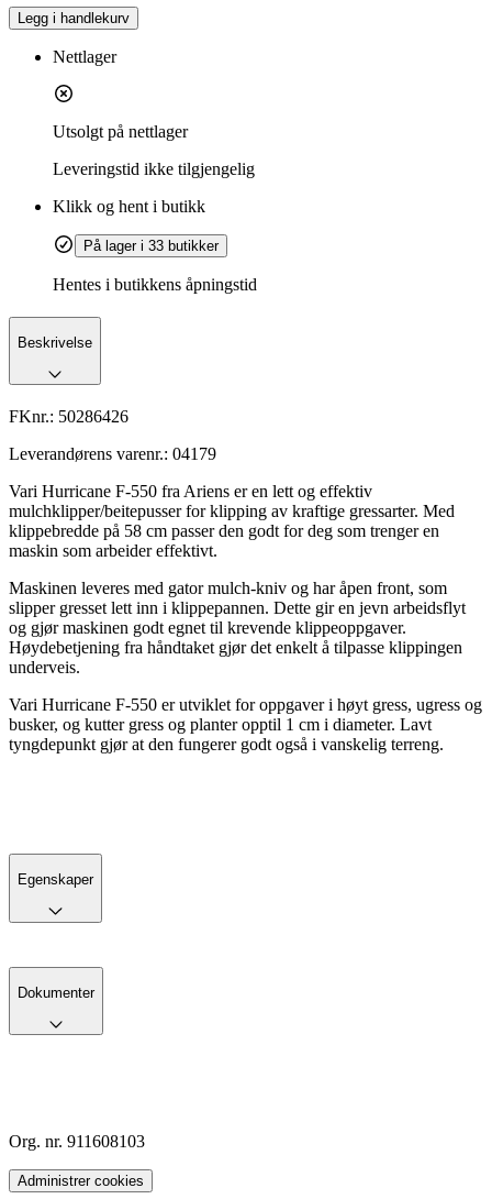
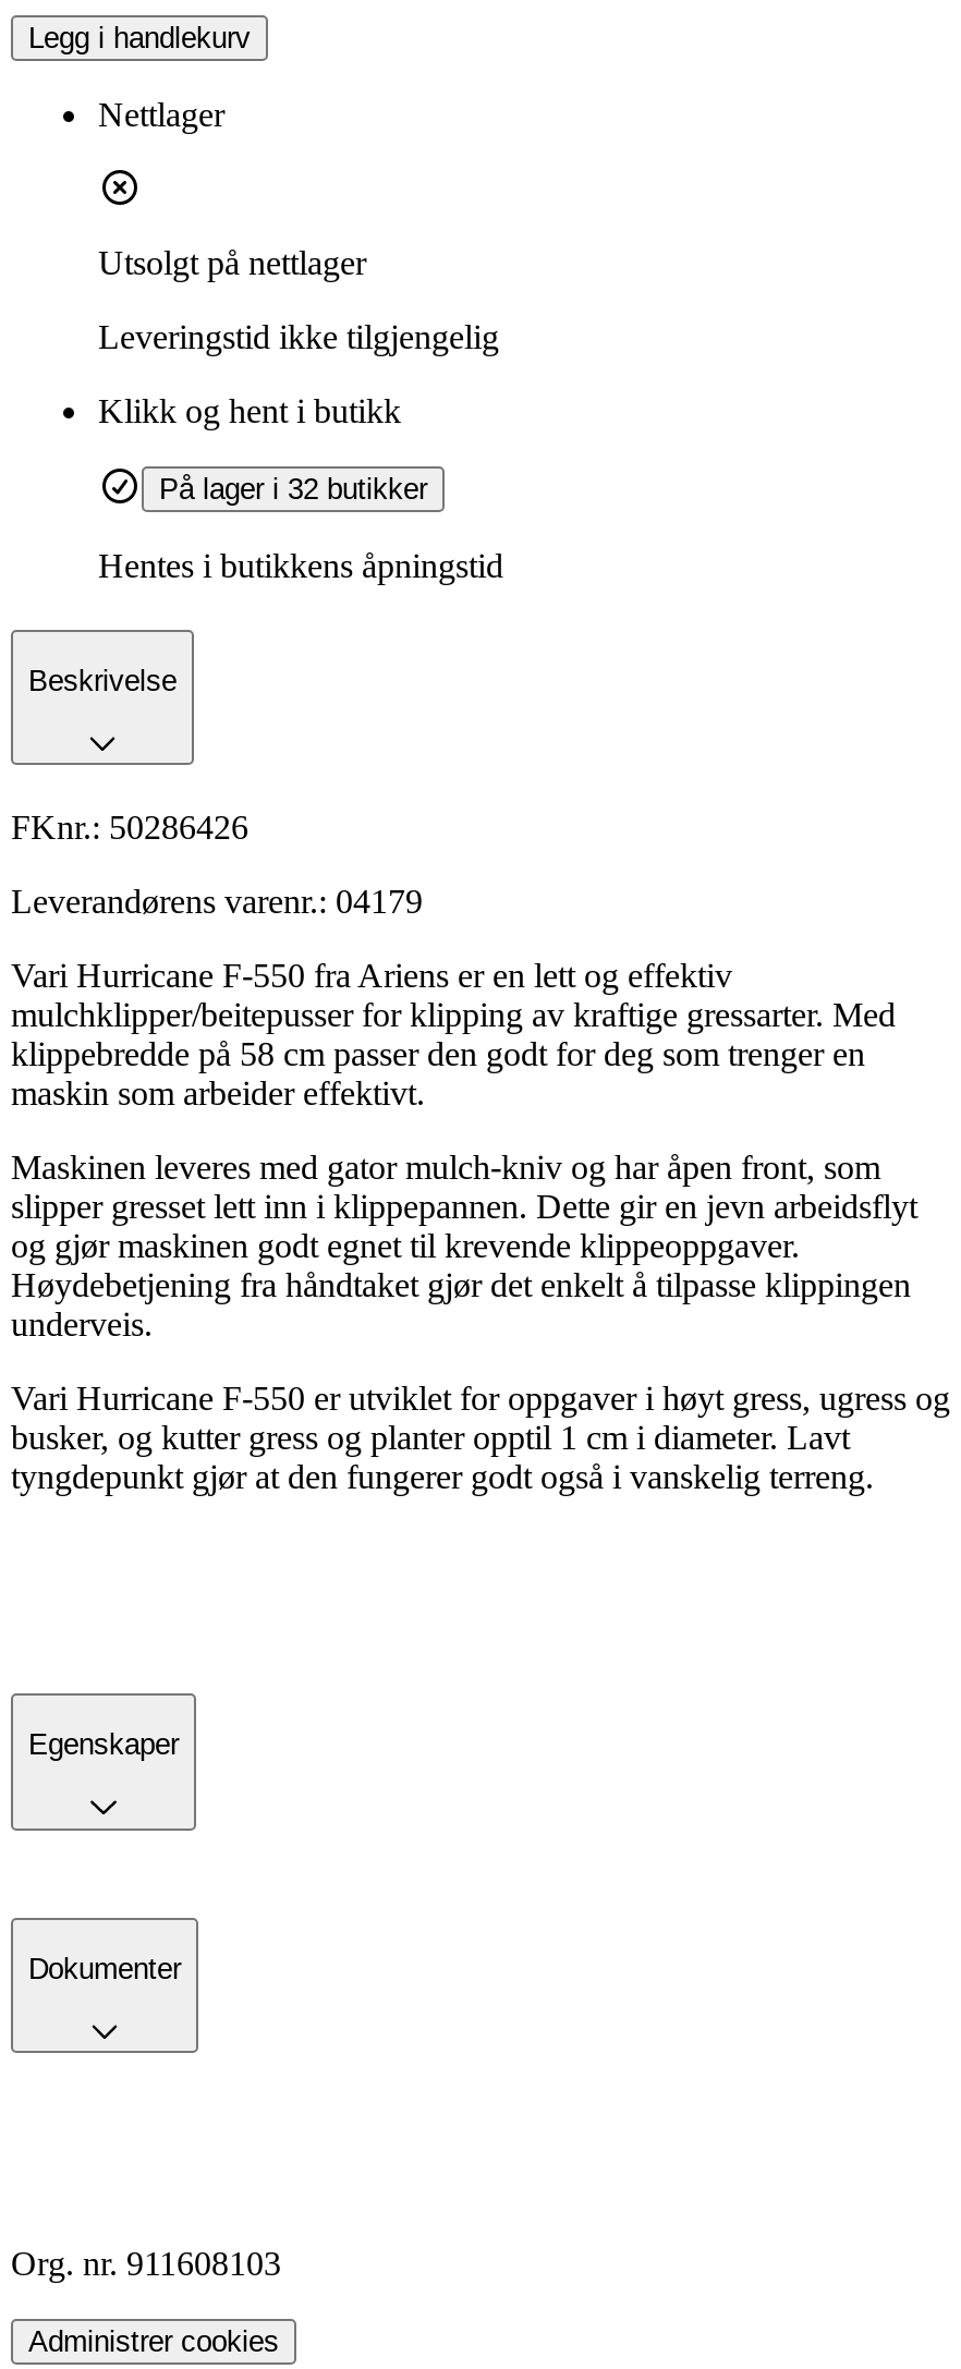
[83,237,219,254] På lager i 33 butikker -> [159,472,427,505] På lager i 32 butikker

